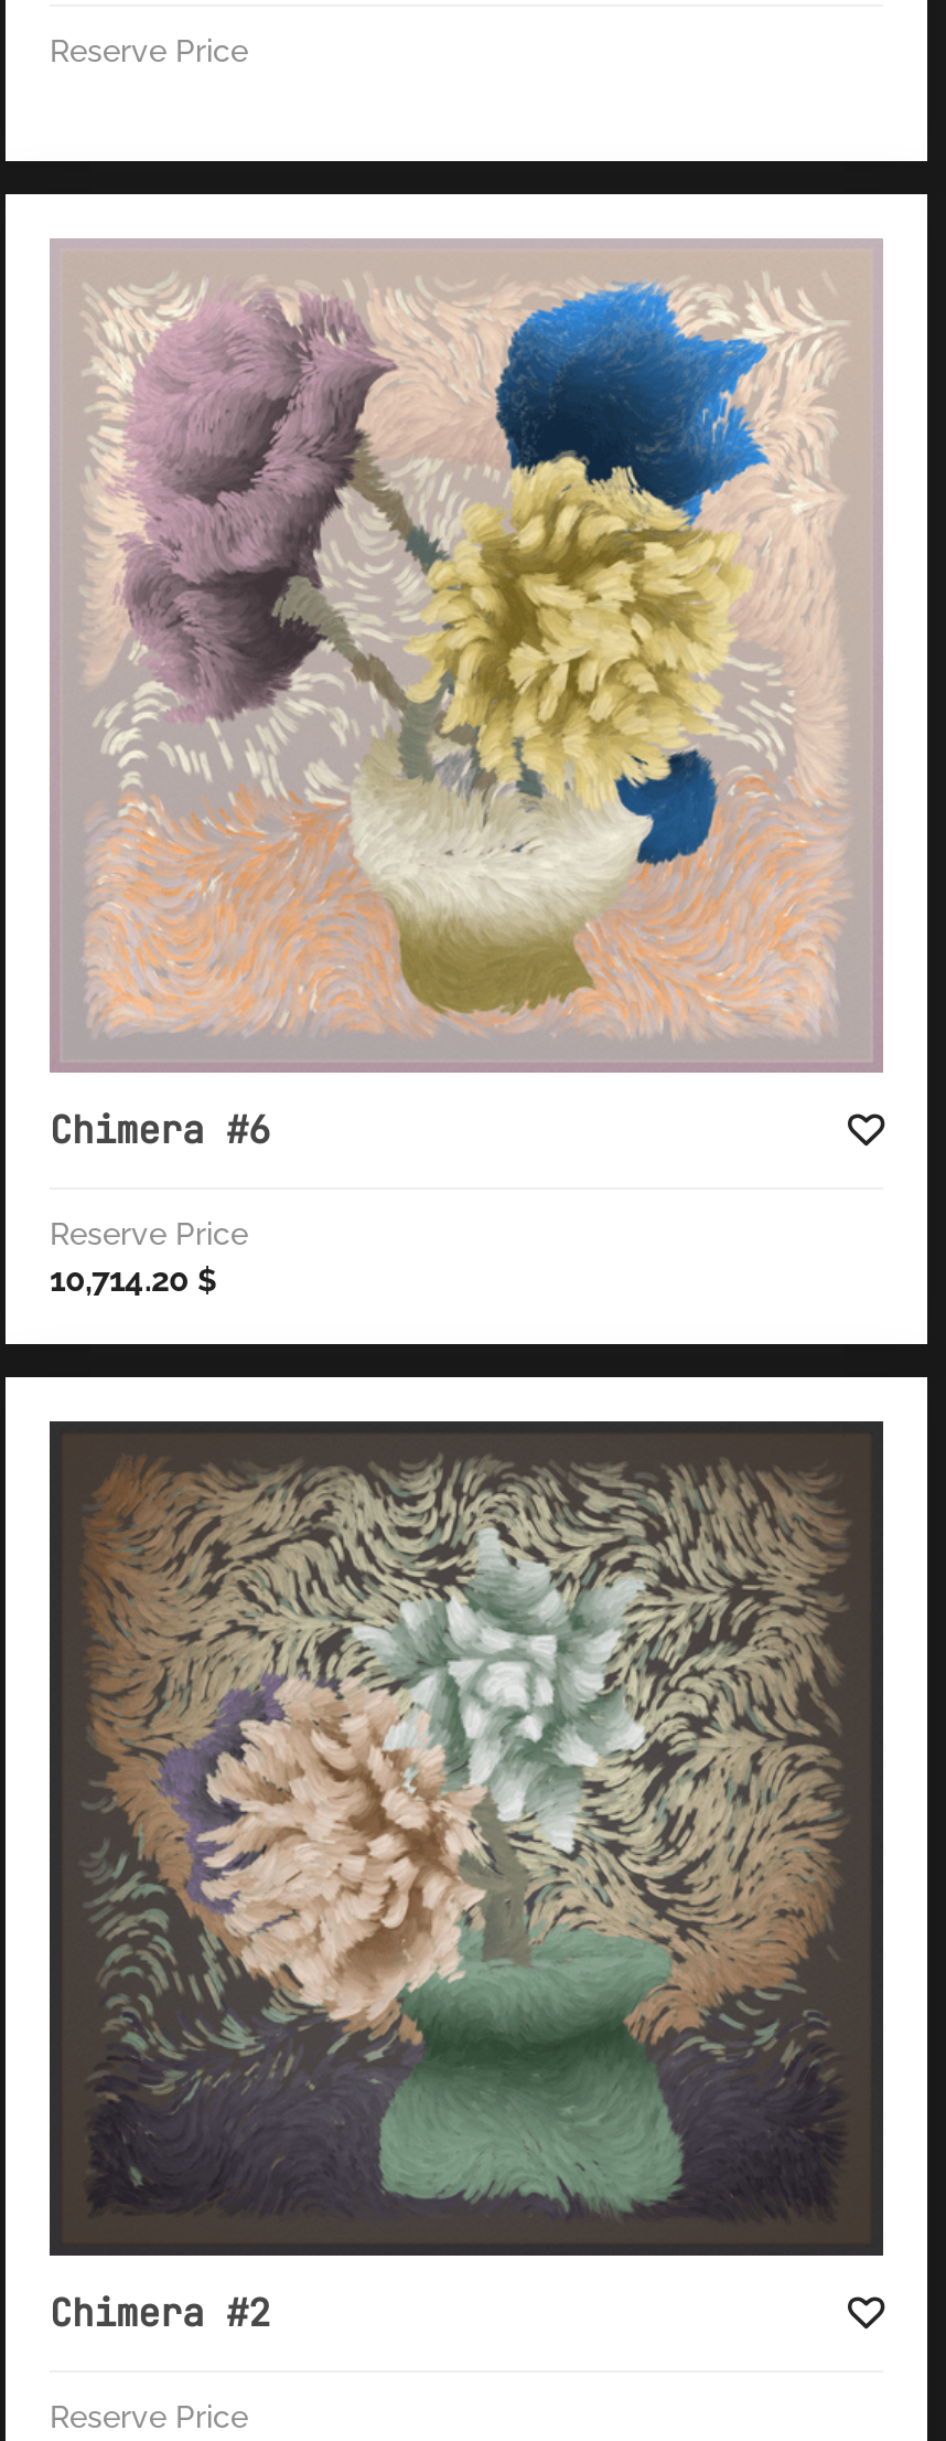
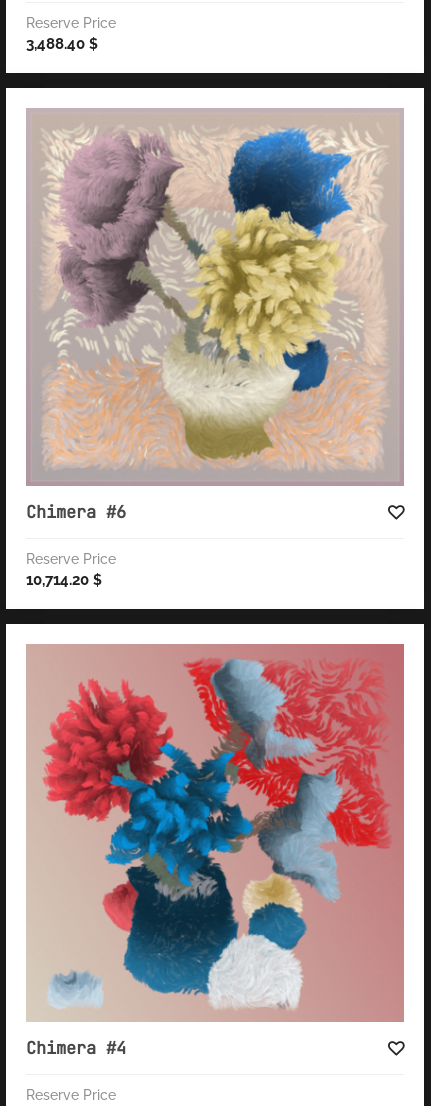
none -> [26,35,98,53] 3,488.40 $
[47,1419,885,2338] [image] | Chimera #2 -> [26,643,405,1059] [image] | Chimera #4

